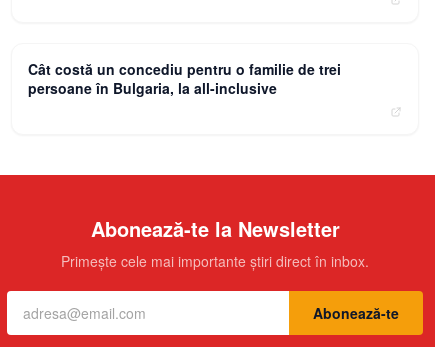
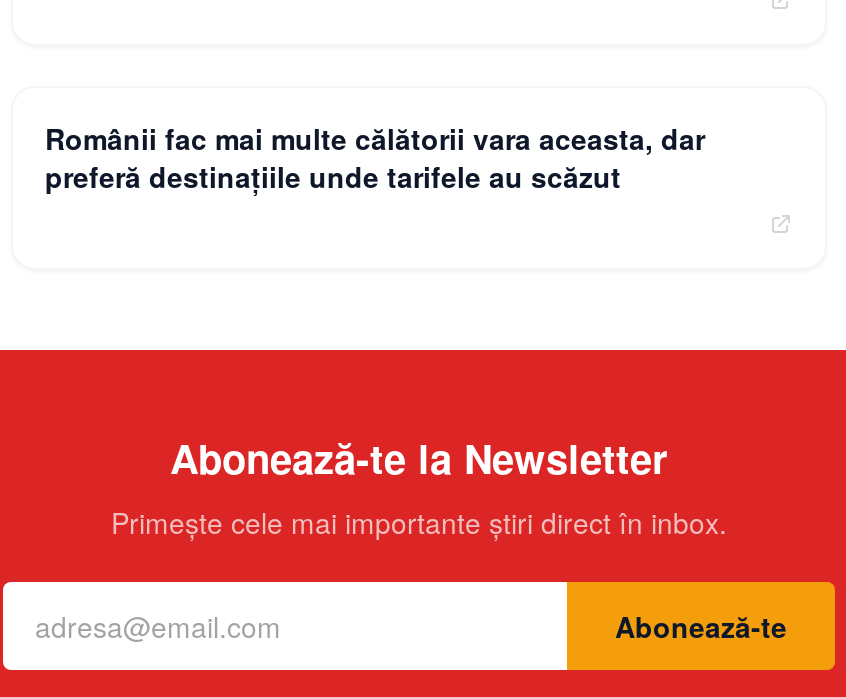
[28,59,341,98] Cât costă un concediu pentru o familie de trei | persoane în Bulgaria, la all-inclusive -> [45,118,705,196] Românii fac mai multe călătorii vara aceasta, dar | preferă destinațiile unde tarifele au scăzut

